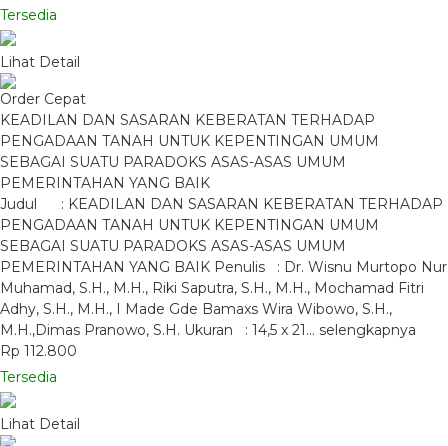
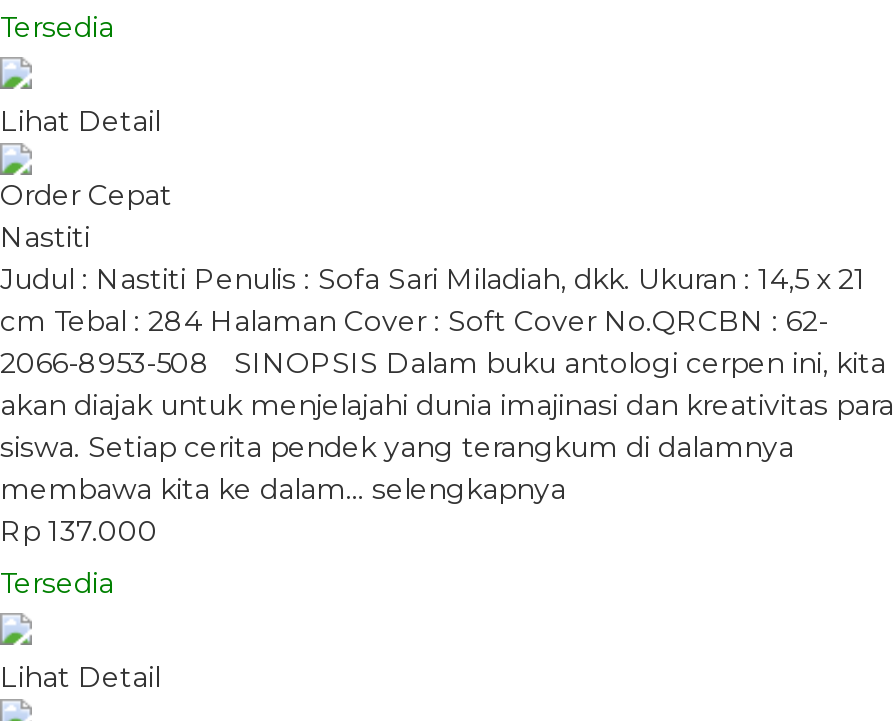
[0,111,447,360] KEADILAN DAN SASARAN KEBERATAN TERHADAP | PENGADAAN TANAH UNTUK KEPENTINGAN UMUM | SEBAGAI SUATU PARADOKS ASAS-ASAS UMUM | PEMERINTAHAN YANG BAIK | Judul : KEADILAN DAN SASARAN KEBERATAN TERHADAP | PENGADAAN TANAH UNTUK KEPENTINGAN UMUM | SEBAGAI SUATU PARADOKS ASAS-ASAS UMUM | PEMERINTAHAN YANG BAIK Penulis : Dr. Wisnu Murtopo Nur | Muhamad, S.H., M.H., Riki Saputra, S.H., M.H., Mochamad Fitri | Adhy, S.H., M.H., I Made Gde Bamaxs Wira Wibowo, S.H., | M.H.,Dimas Pranowo, S.H. Ukuran : 14,5 x 21… selengkapnya | Rp 112.800 -> [0,219,894,549] Nastiti | Judul : Nastiti Penulis : Sofa Sari Miladiah, dkk. Ukuran : 14,5 x 21 | cm Tebal : 284 Halaman Cover : Soft Cover No.QRCBN : 62- | 2066-8953-508 SINOPSIS Dalam buku antologi cerpen ini, kita | akan diajak untuk menjelajahi dunia imajinasi dan kreativitas para | siswa. Setiap cerita pendek yang terangkum di dalamnya | membawa kita ke dalam… selengkapnya | Rp 137.000

